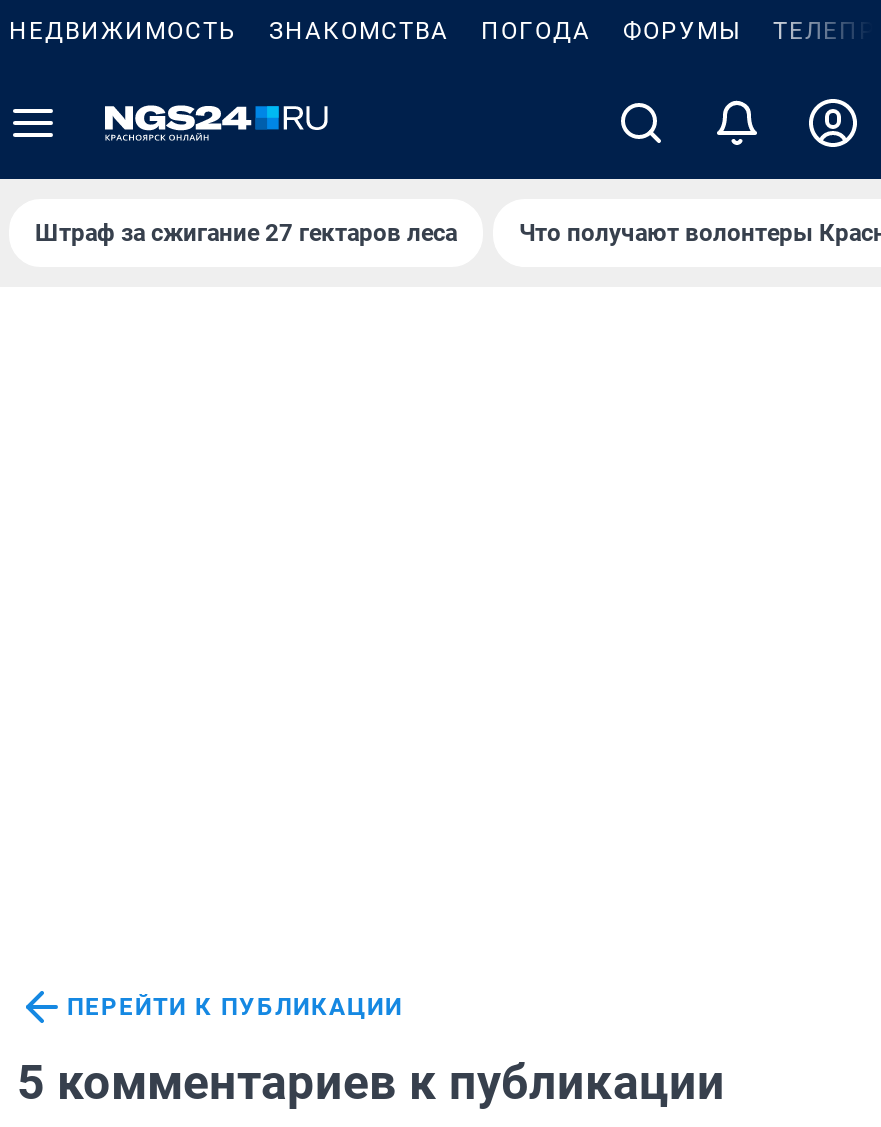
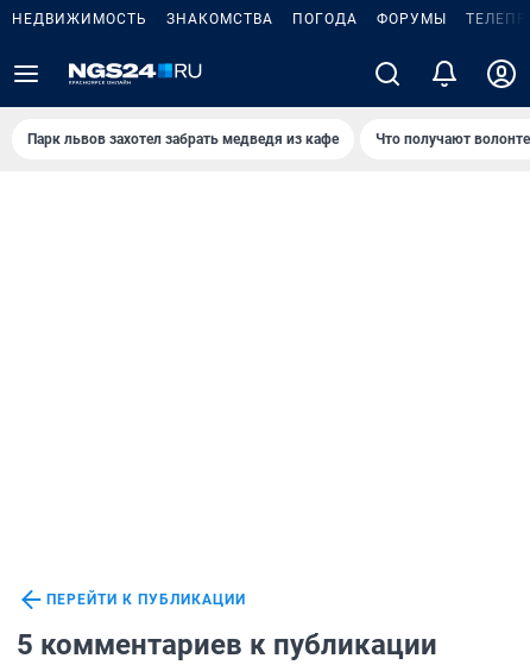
[35,219,457,247] Штраф за сжигание 27 гектаров леса -> [27,131,339,148] Парк львов захотел забрать медведя из кафе

